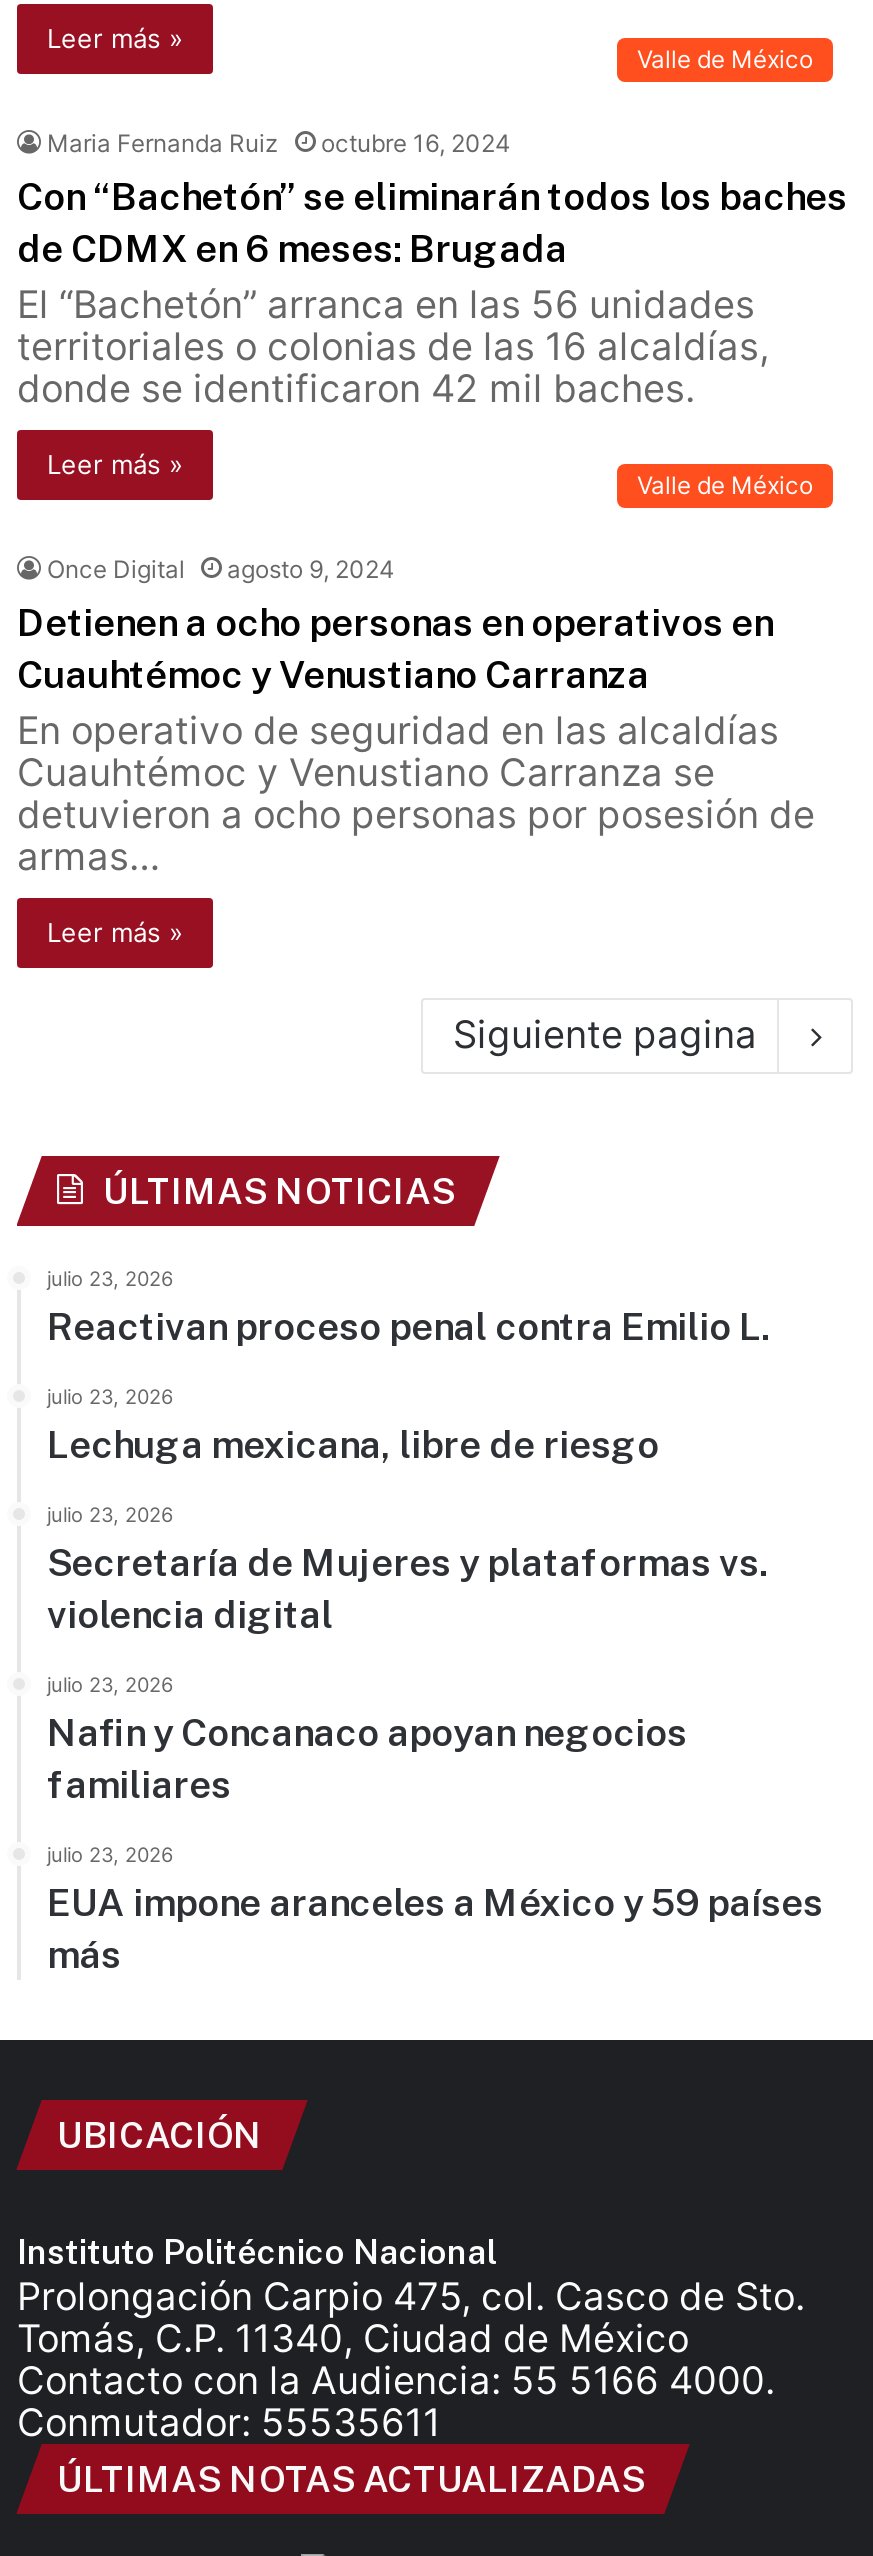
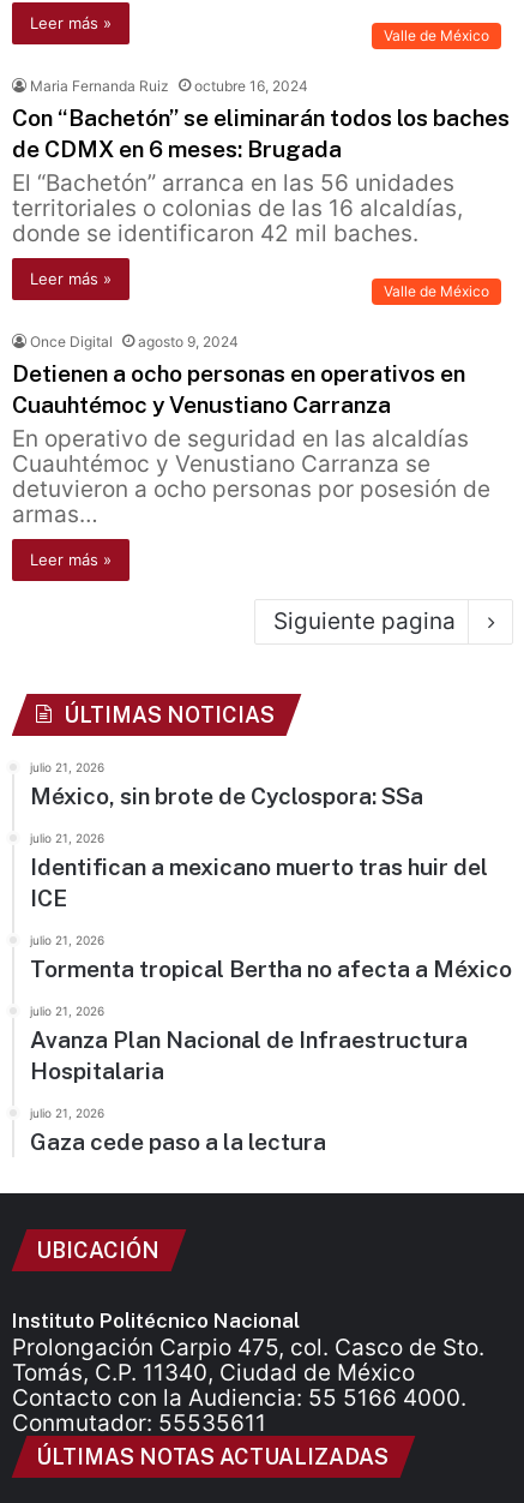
[47,1267,769,1349] julio 23, 2026 | Reactivan proceso penal contra Emilio L. -> [30,760,423,809] julio 21, 2026 | México, sin brote de Cyclospora: SSa
[47,1385,659,1467] julio 23, 2026 | Lechuga mexicana, libre de riesgo -> [30,831,488,912] julio 21, 2026 | Identifican a mexicano muerto tras huir del | ICE
[47,1503,767,1637] julio 23, 2026 | Secretaría de Mujeres y plataformas vs. | violencia digital -> [30,933,512,982] julio 21, 2026 | Tormenta tropical Bertha no afecta a México
[47,1673,687,1807] julio 23, 2026 | Nafin y Concanaco apoyan negocios | familiares -> [30,1004,468,1084] julio 21, 2026 | Avanza Plan Nacional de Infraestructura | Hospitalaria
[47,1843,823,1977] julio 23, 2026 | EUA impone aranceles a México y 59 países | más -> [30,1106,326,1155] julio 21, 2026 | Gaza cede paso a la lectura

